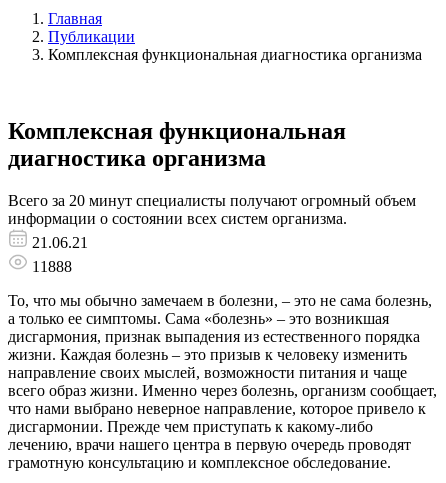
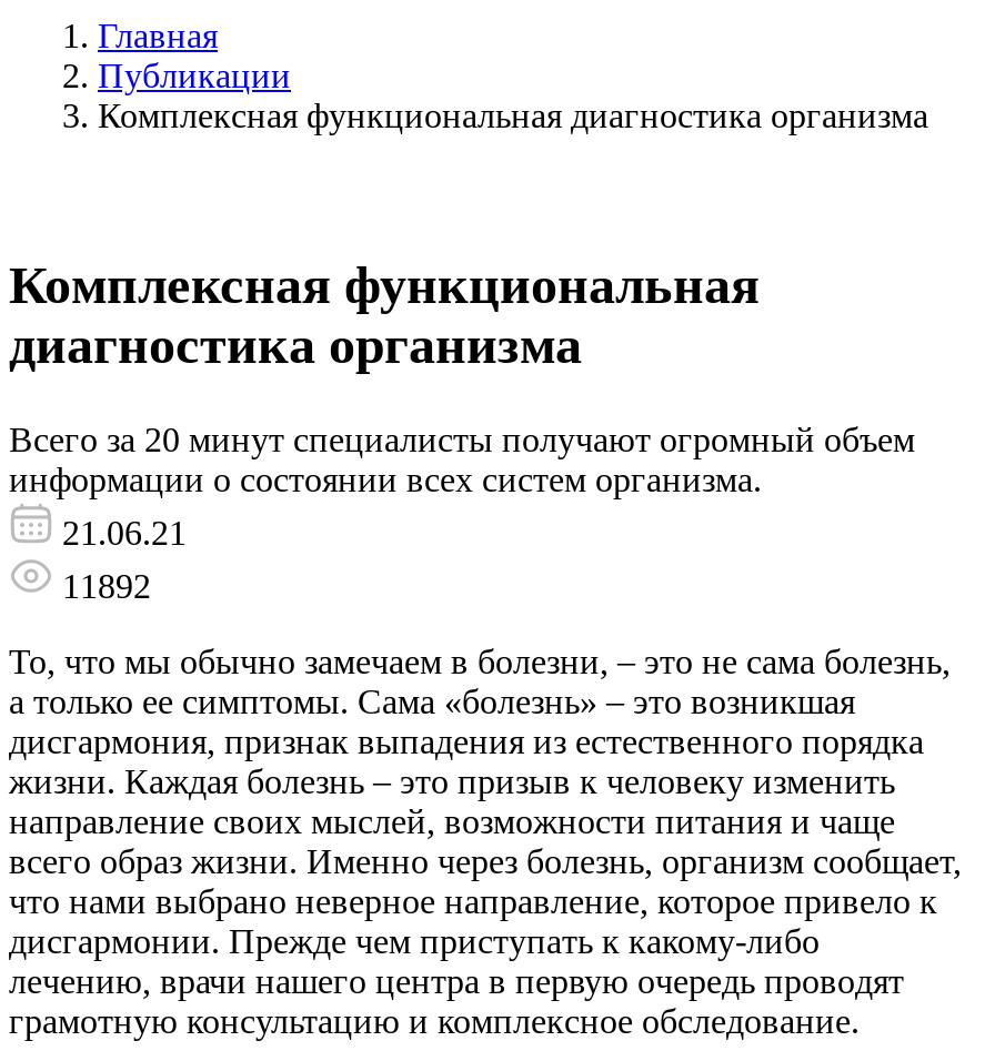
[28,258,72,275] 11888 -> [53,567,151,604] 11892

